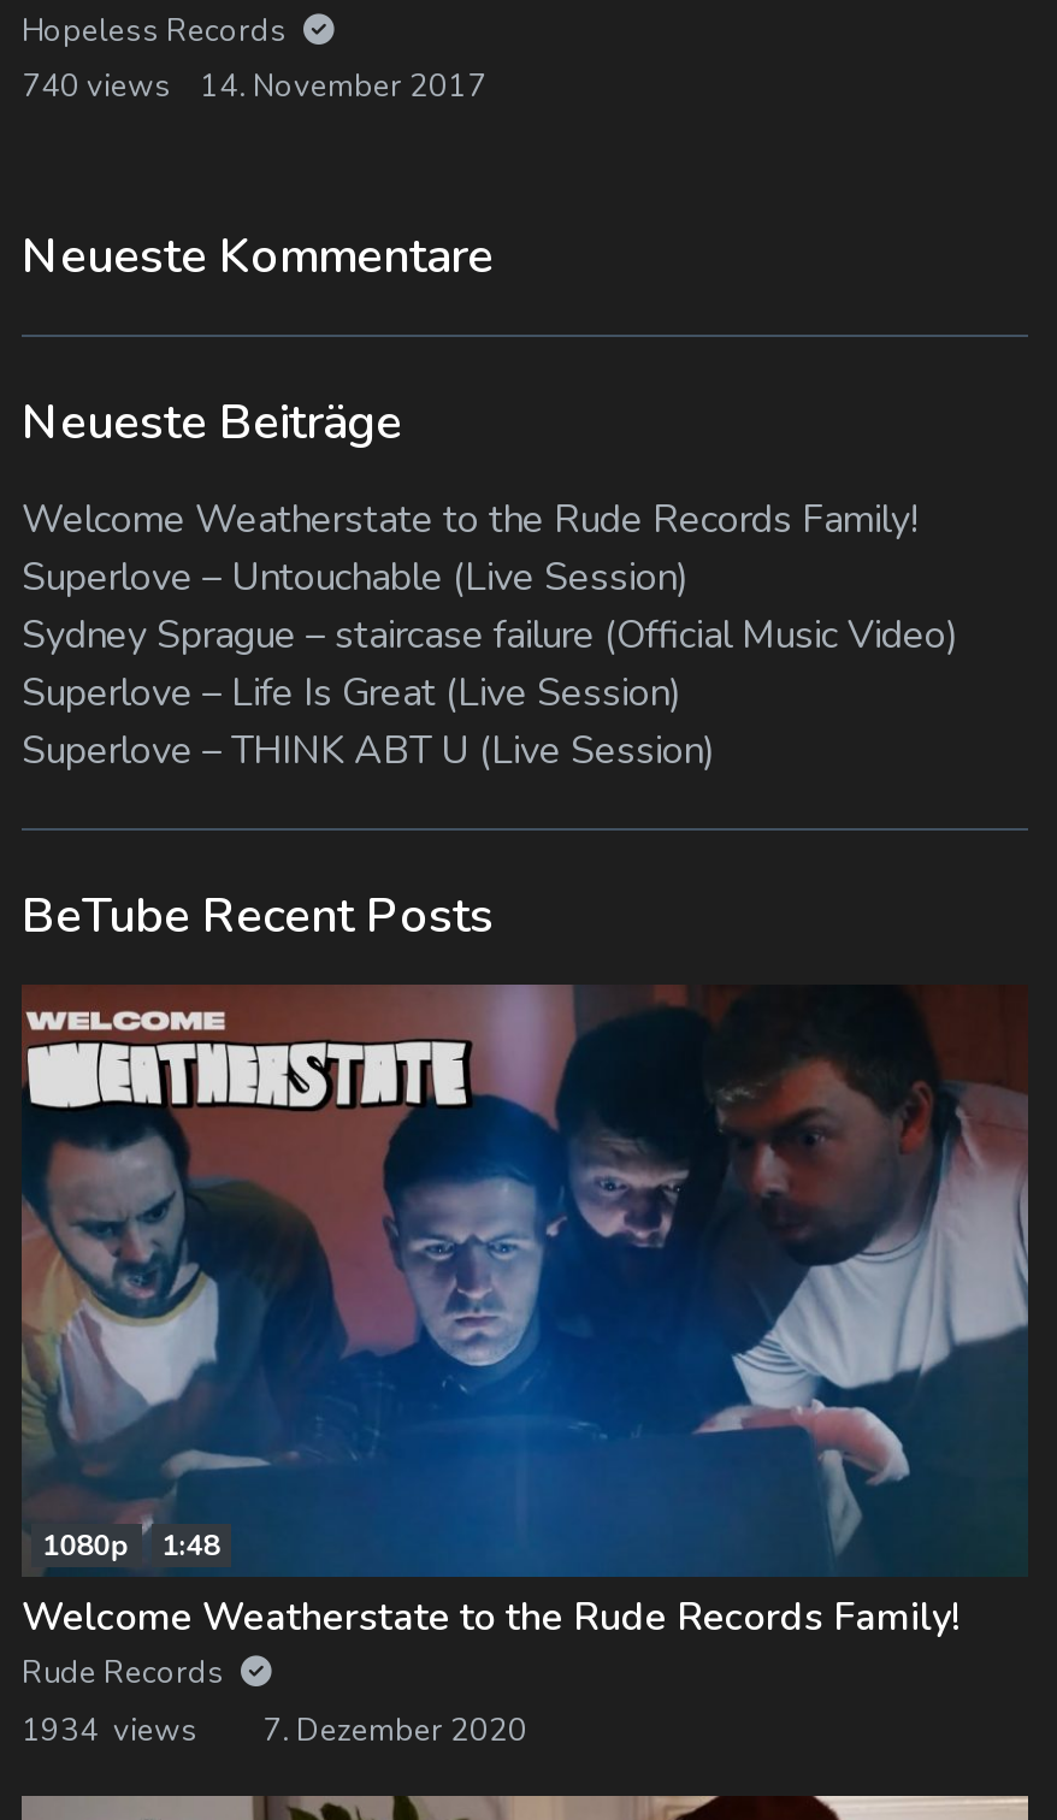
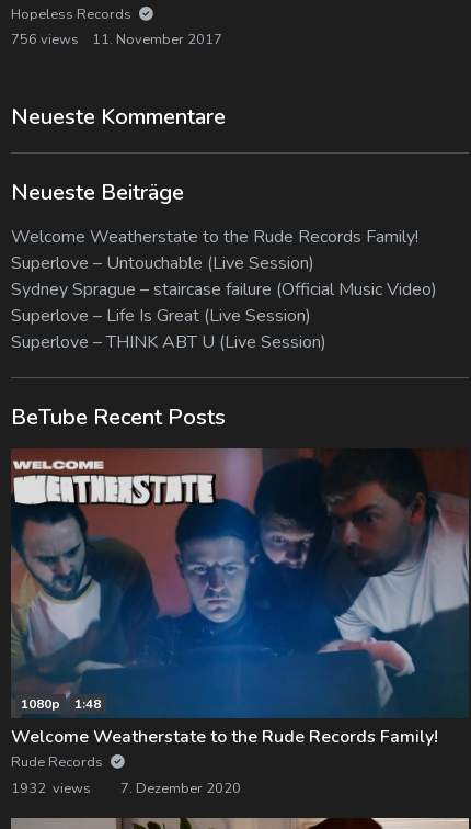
[22,65,171,108] 740 views -> [11,29,79,49] 756 views
[200,65,486,108] 14. November 2017 -> [92,29,222,49] 11. November 2017
[22,1709,527,1752] 1934 views 7. Dezember 2020 -> [11,778,241,798] 1932 views 7. Dezember 2020

